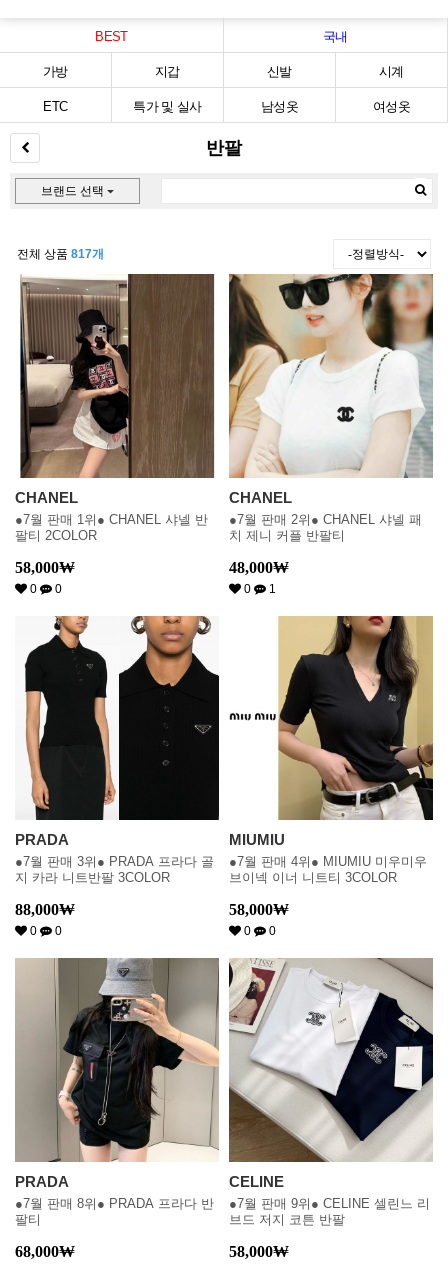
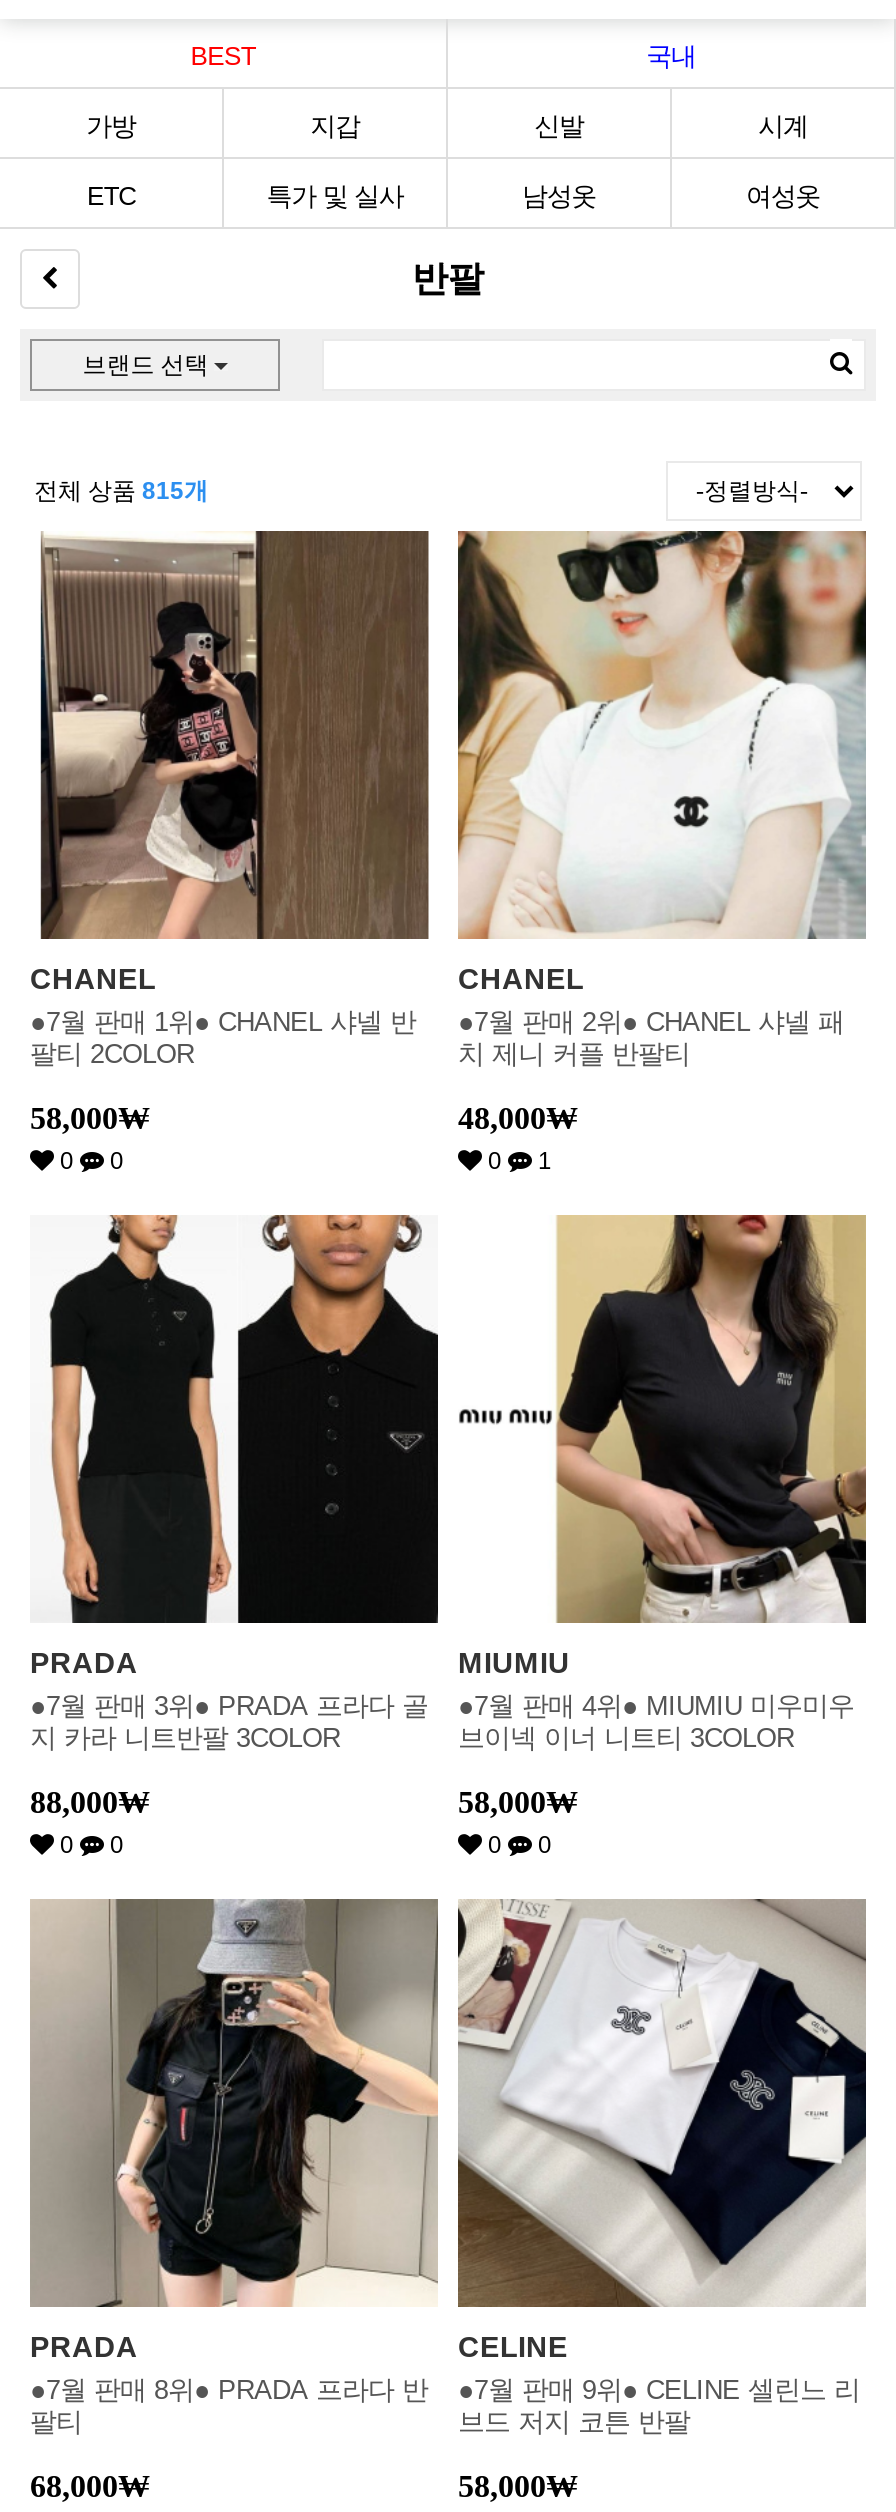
[17,247,104,261] 전체 상품 817개 -> [34,477,208,505] 전체 상품 815개

